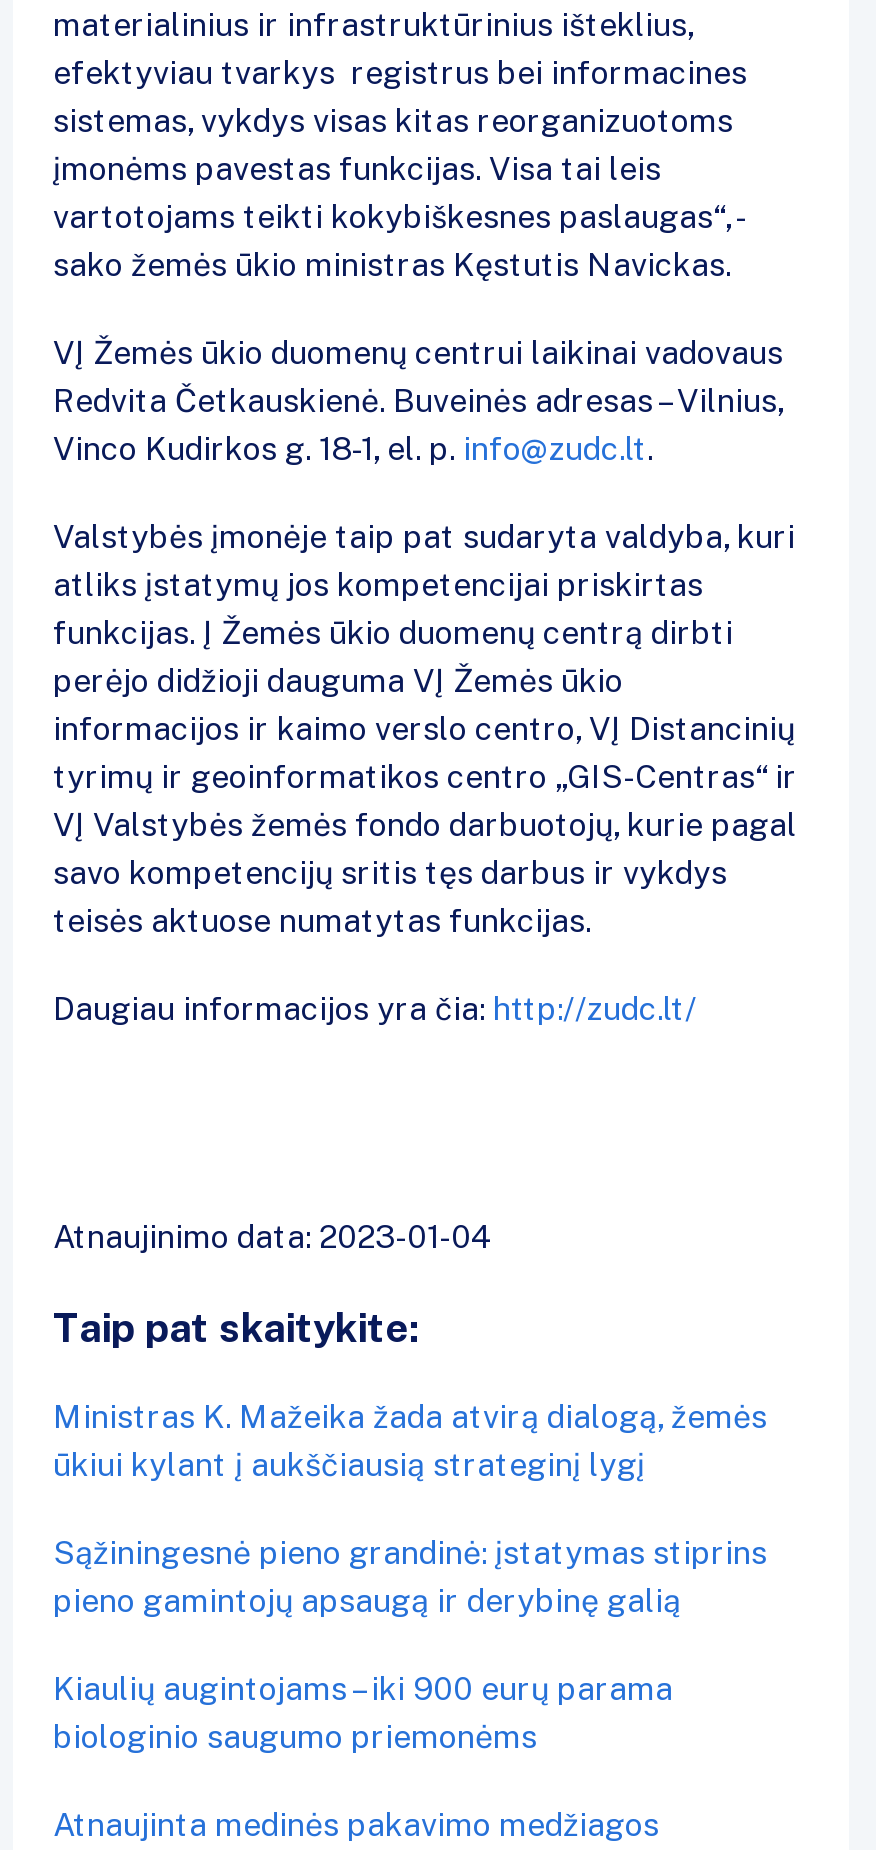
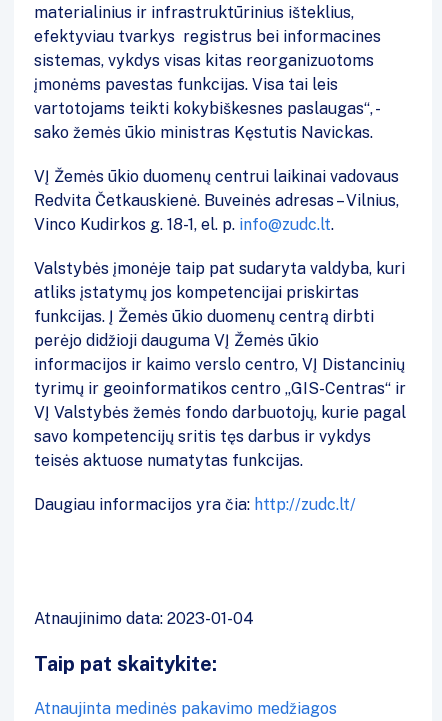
[53,1398,767,1756] Ministras K. Mažeika žada atvirą dialogą, žemės | ūkiui kylant į aukščiausią strateginį lygį | Sąžiningesnė pieno grandinė: įstatymas stiprins | pieno gamintojų apsaugą ir derybinę galią | Kiaulių augintojams – iki 900 eurų parama | biologinio saugumo priemonėms -> none

